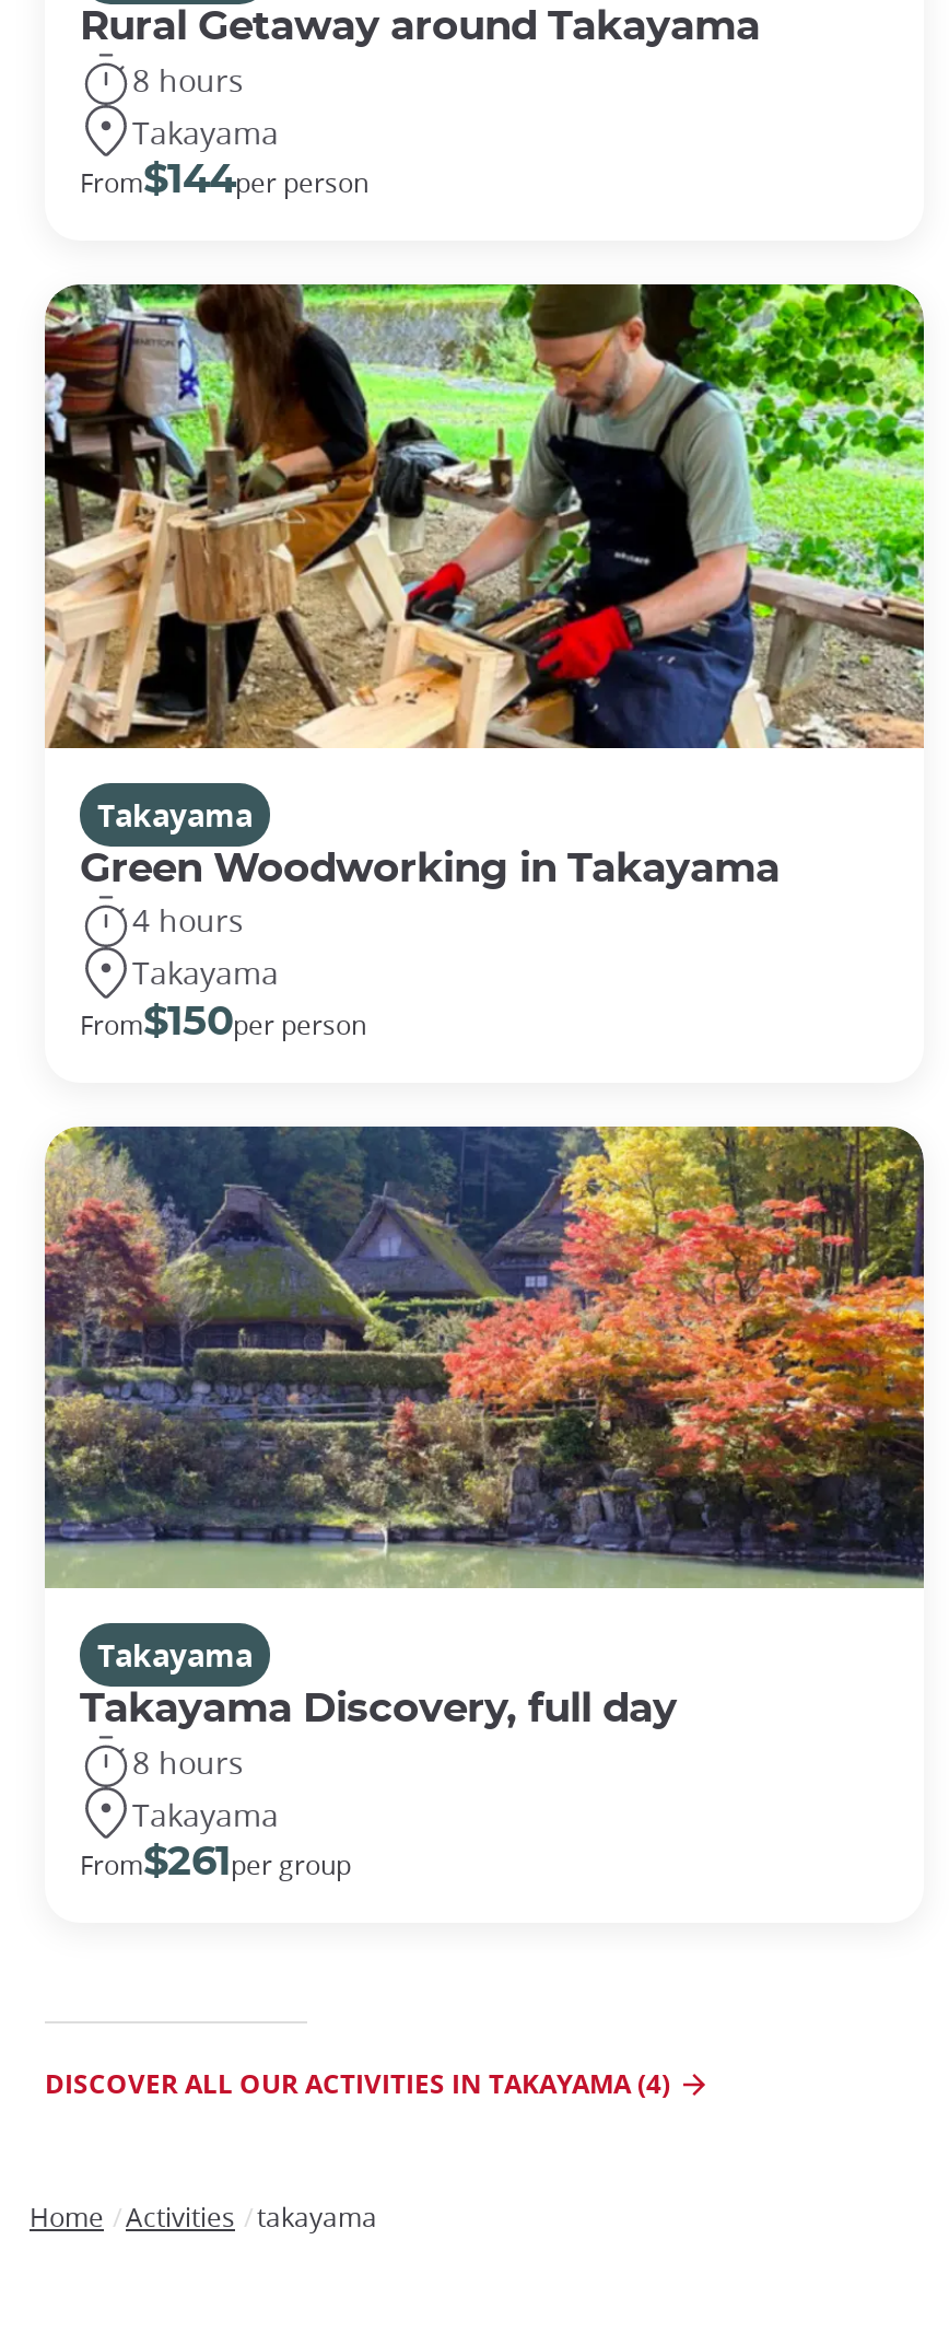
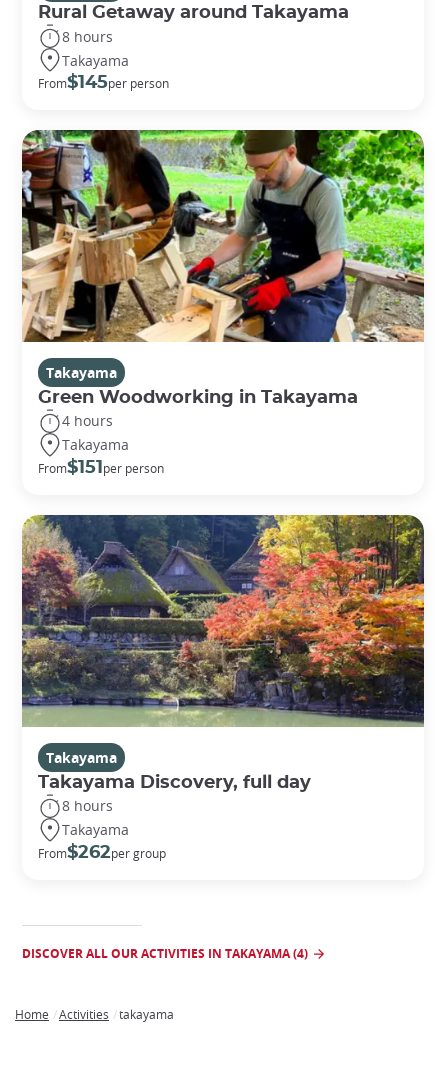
[80,160,368,202] From$144per person -> [38,73,169,92] From$145per person
[80,1001,366,1043] From$150per person -> [38,458,164,477] From$151per person
[80,1843,351,1884] From$261per group -> [38,842,166,861] From$262per group

